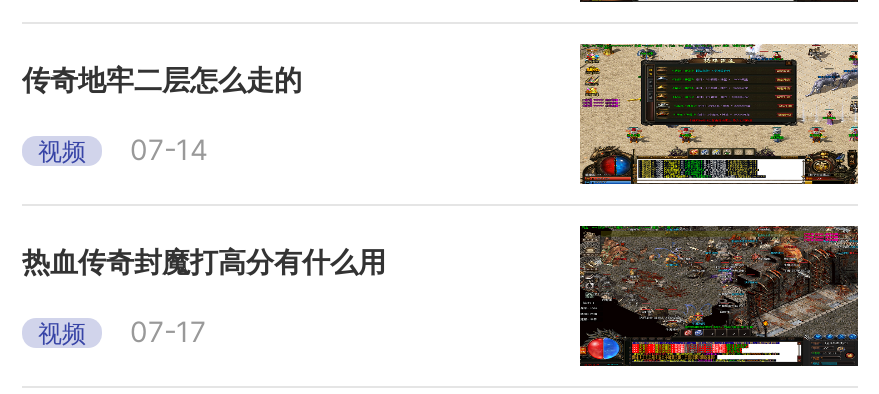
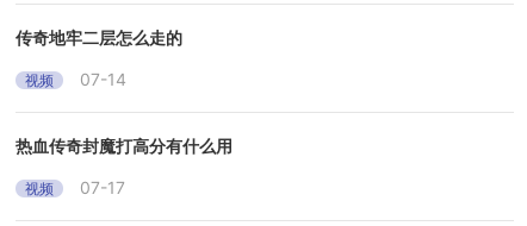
[578,42,860,186] [image] -> none
[578,224,860,368] [image] -> none

